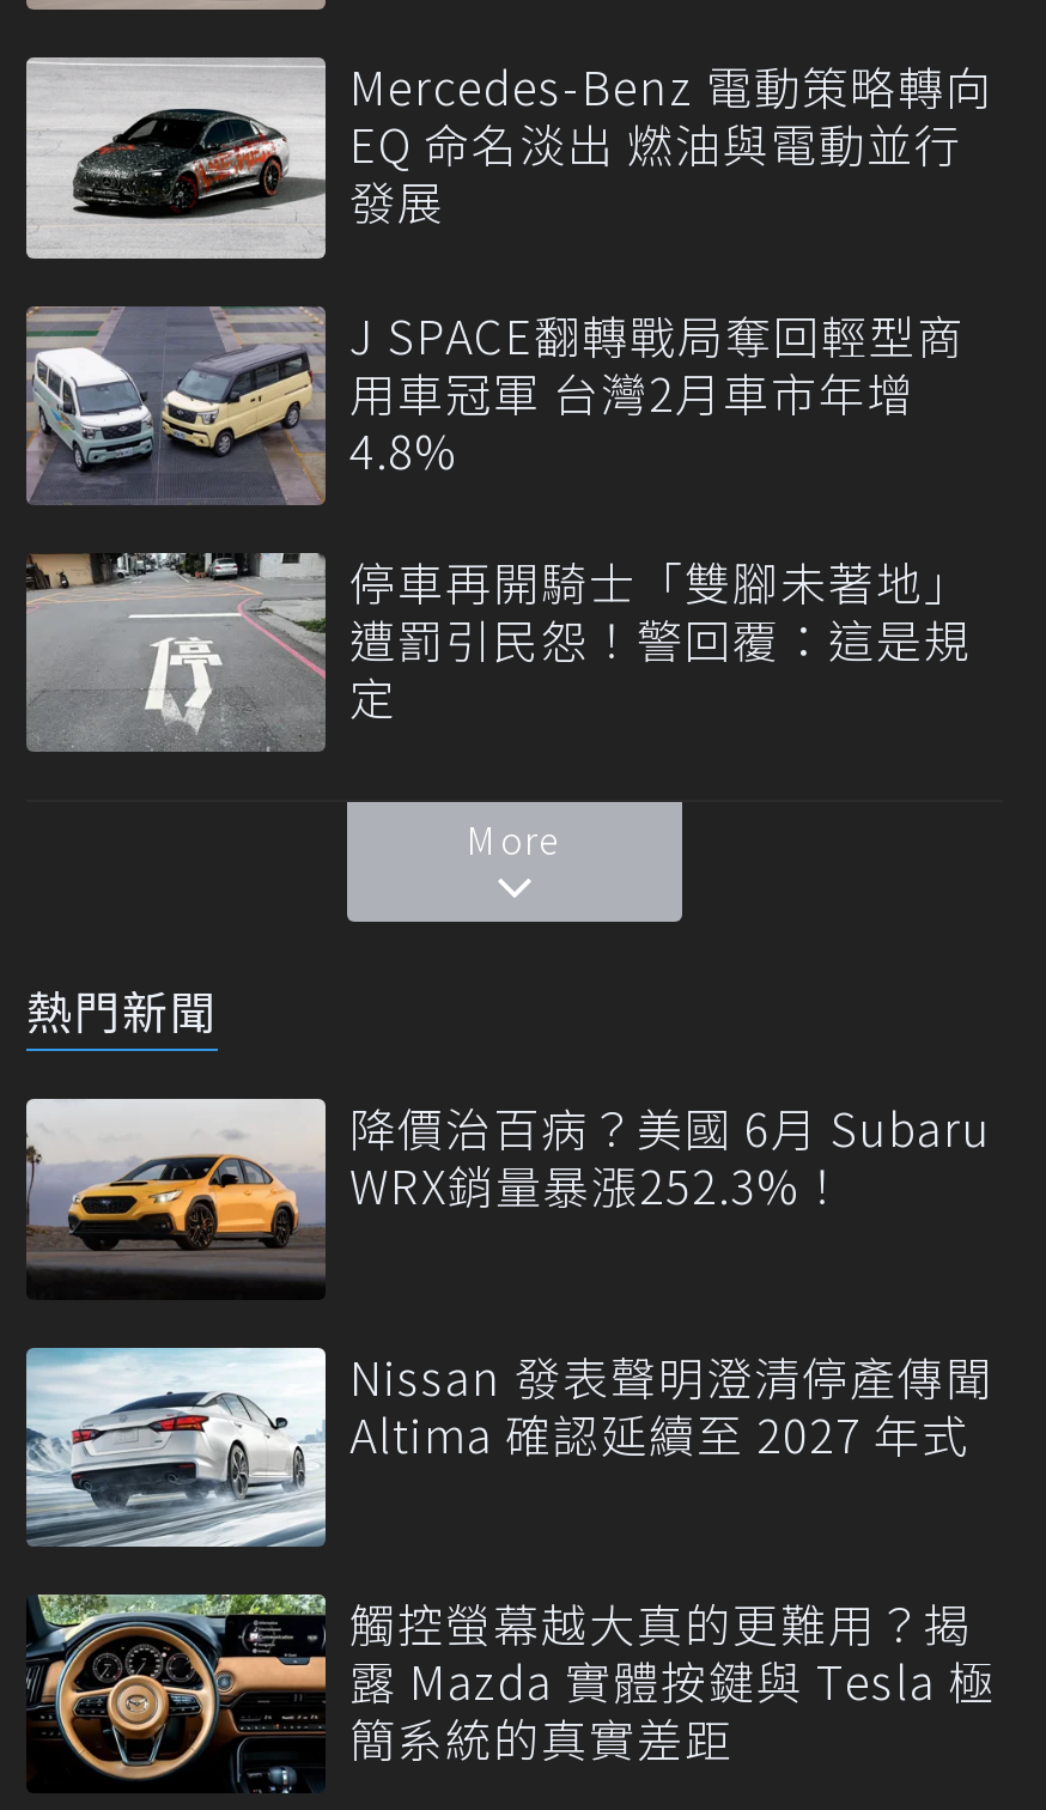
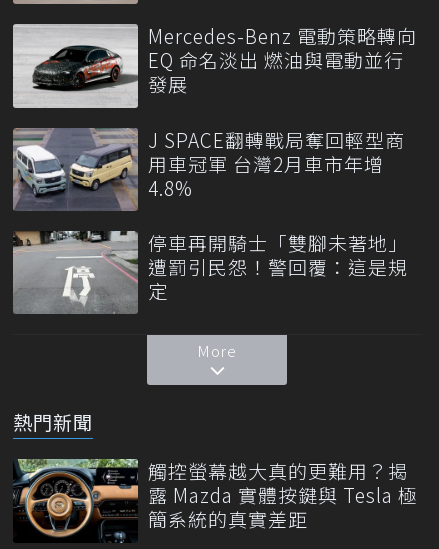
[26,1095,993,1464] [image] | 降價治百病？美國 6月 Subaru | WRX銷量暴漲252.3%！ | Nissan 發表聲明澄清停產傳聞 | Altima 確認延續至 2027 年式 -> none
[24,1346,328,1551] [image] -> none

